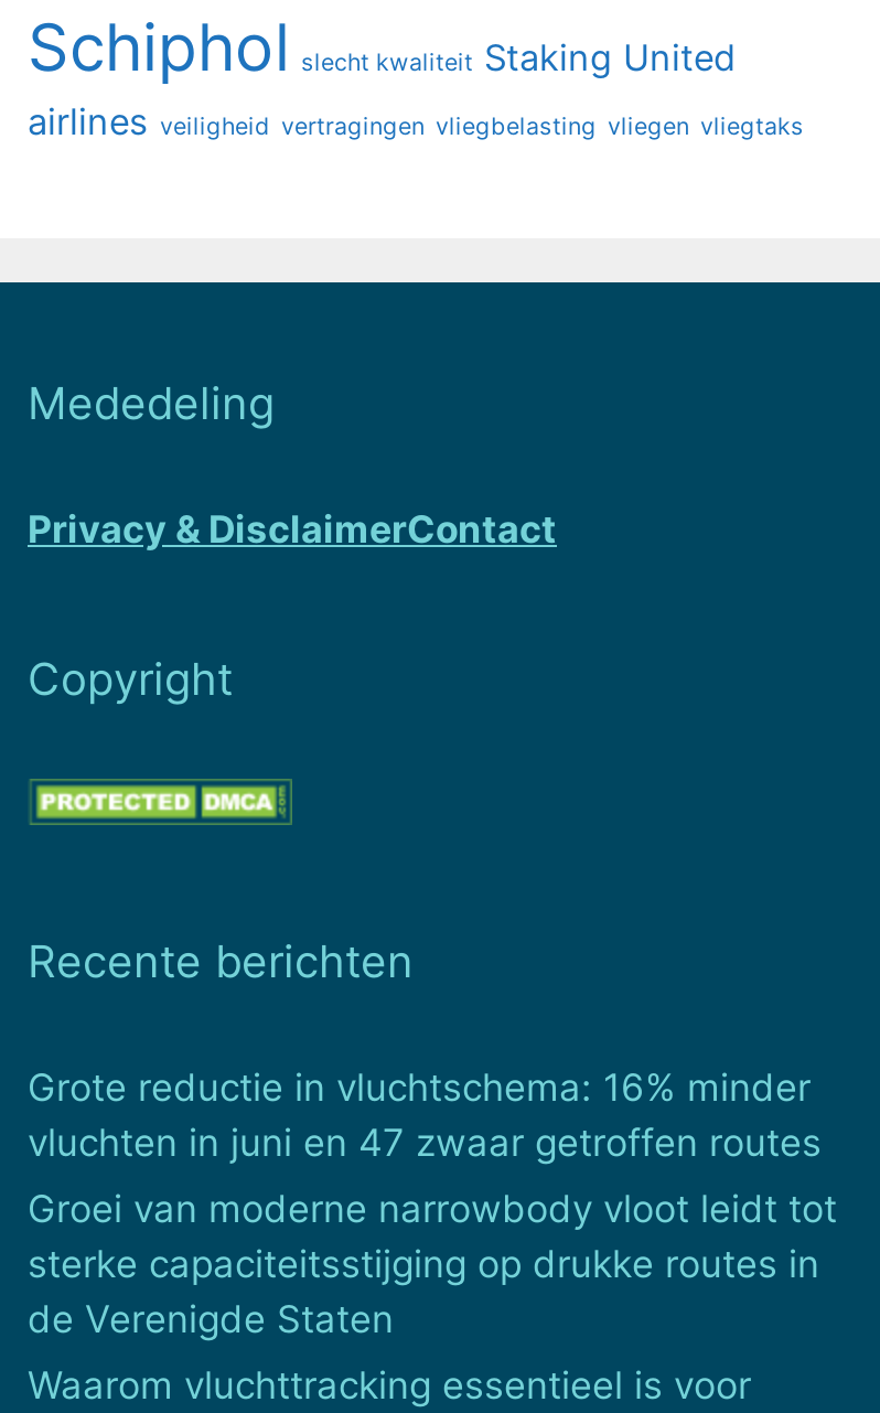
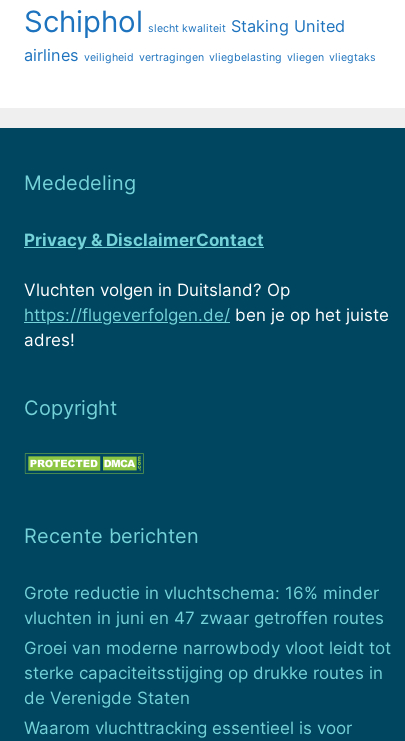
none -> [24,280,389,350] Vluchten volgen in Duitsland? Op | https://flugeverfolgen.de/ ben je op het juiste | adres!

